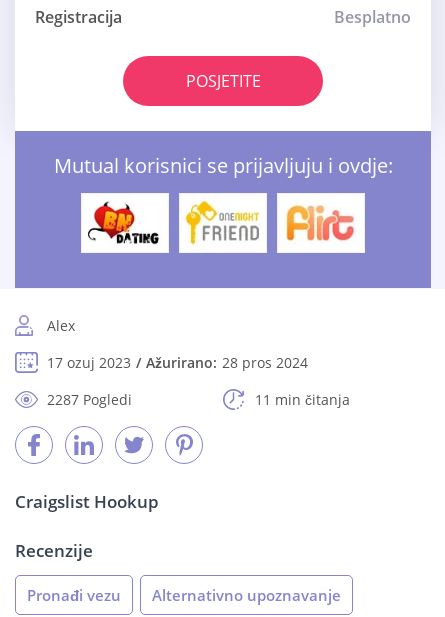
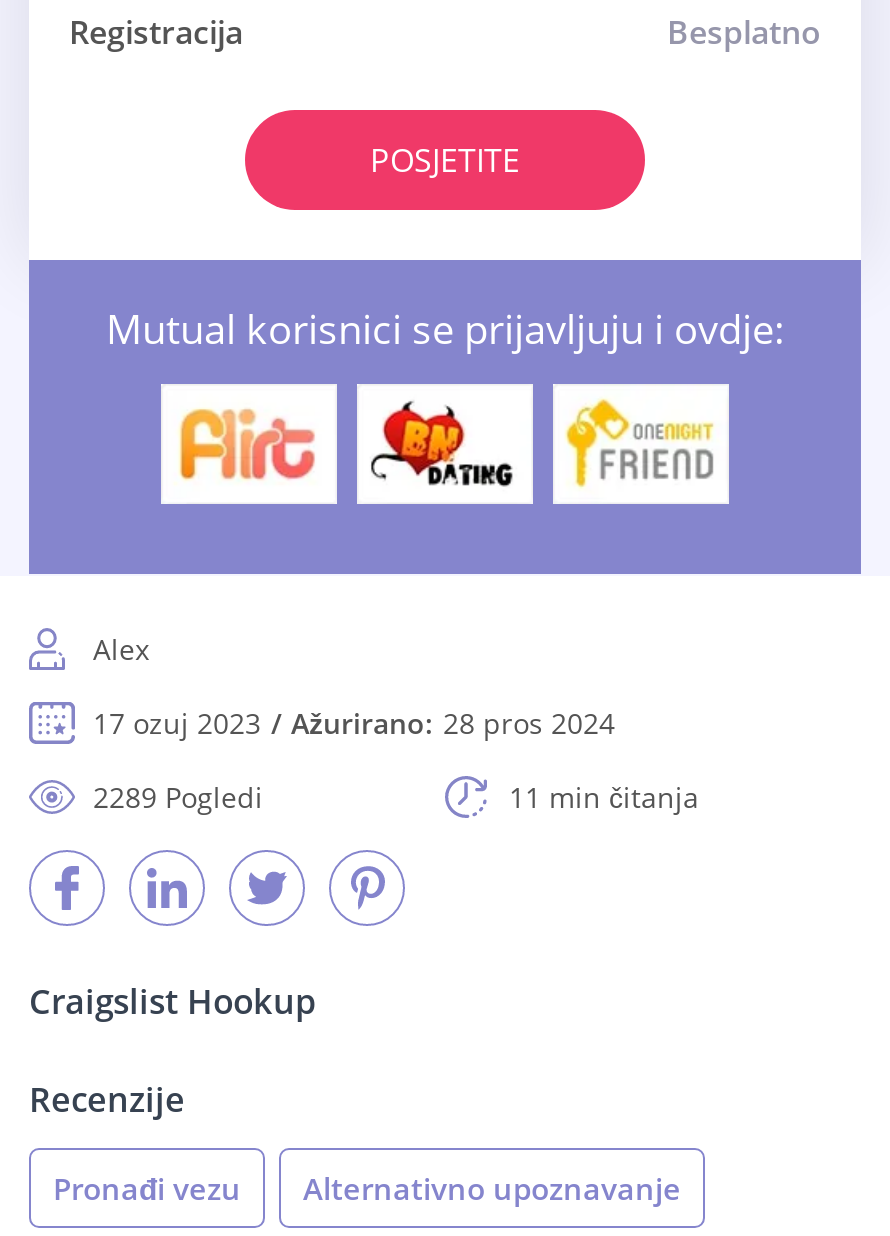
[87,201,160,245] [image] -> [175,402,317,486] [image]
[184,200,260,246] [image] -> [369,400,517,488] [image]
[284,201,357,244] [image] -> [565,398,715,490] [image]
[47,390,132,409] 2287 Pogledi -> [93,778,263,816] 2289 Pogledi

